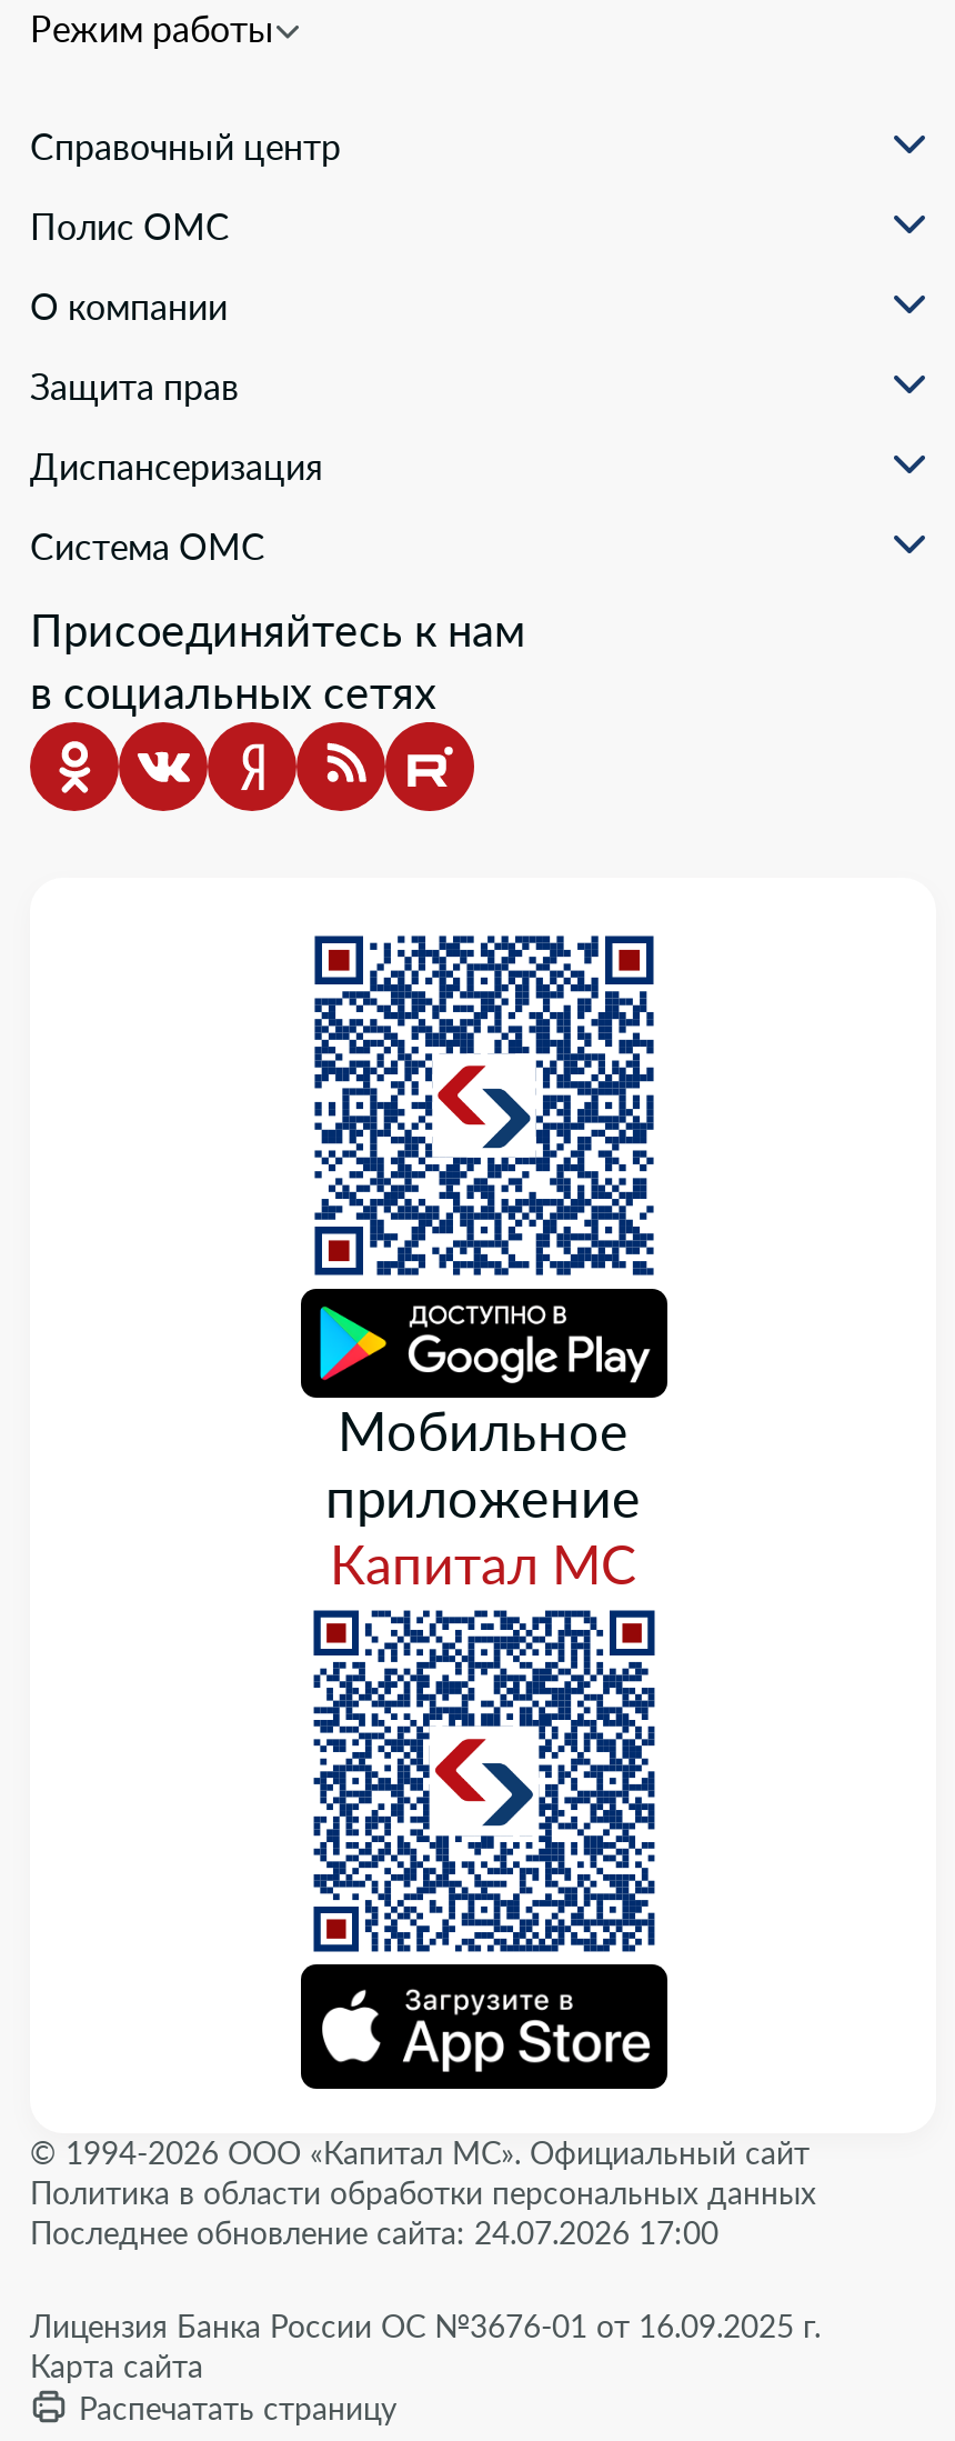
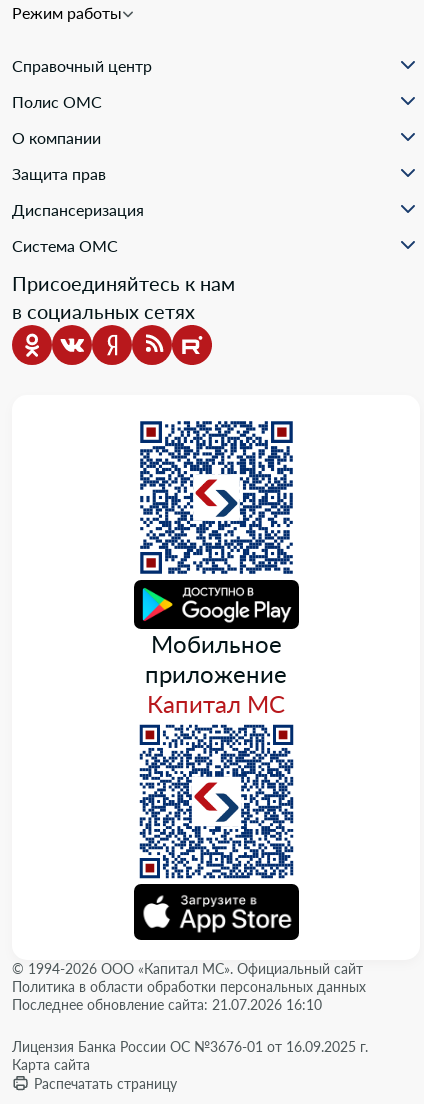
[30,2214,718,2252] Последнее обновление сайта: 24.07.2026 17:00 -> [12,996,322,1013] Последнее обновление сайта: 21.07.2026 16:10

